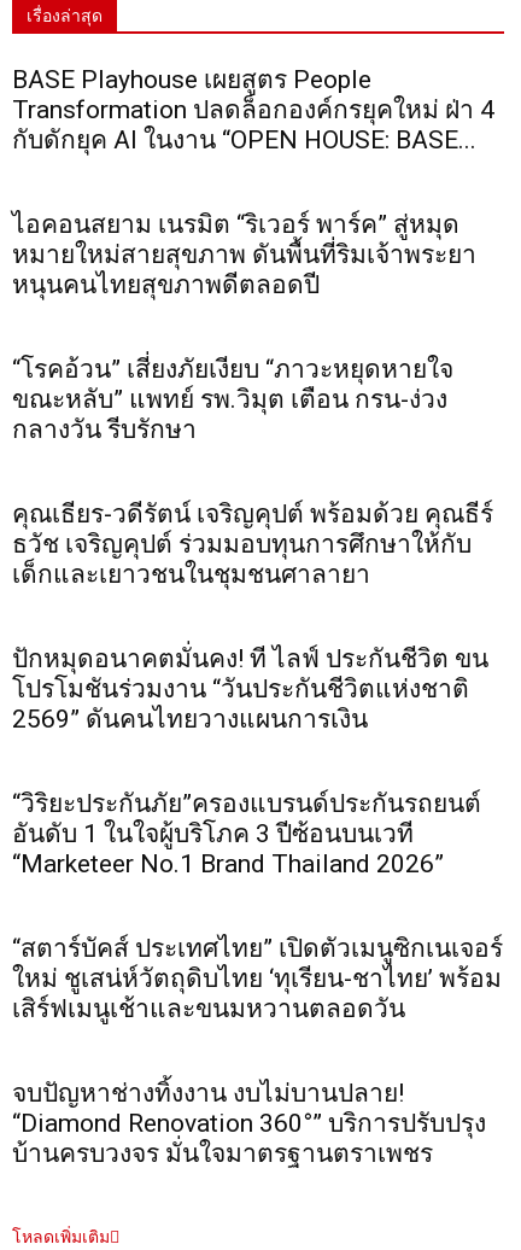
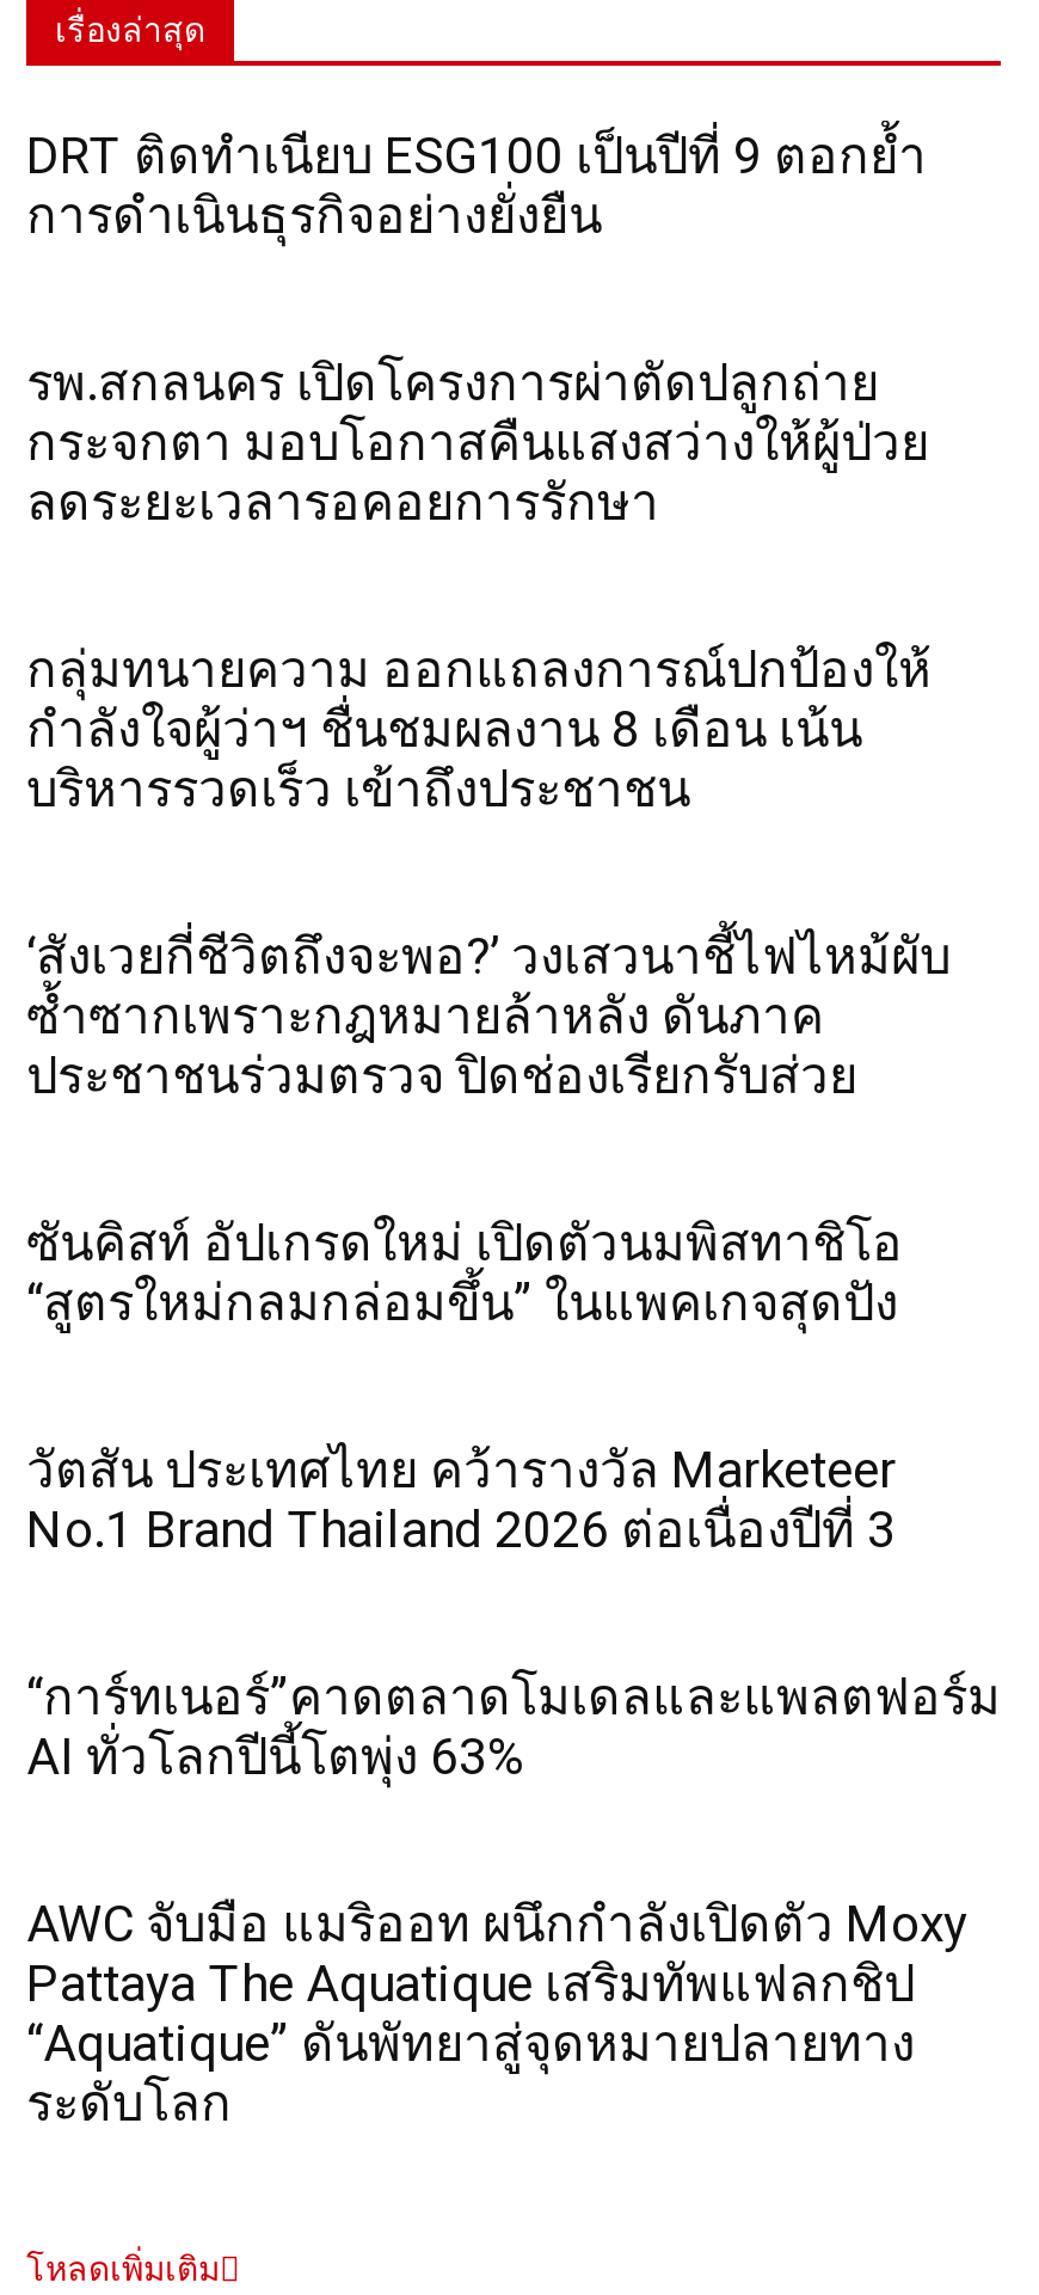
[12,65,494,154] BASE Playhouse เผยสูตร People | Transformation ปลดล็อกองค์กรยุคใหม่ ฝ่า 4 | กับดักยุค AI ในงาน “OPEN HOUSE: BASE... -> [26,128,927,245] DRT ติดทำเนียบ ESG100 เป็นปีที่ 9 ตอกย้ำ | การดำเนินธุรกิจอย่างยั่งยืน
[12,210,476,299] ไอคอนสยาม เนรมิต “ริเวอร์ พาร์ค” สู่หมุด | หมายใหม่สายสุขภาพ ดันพื้นที่ริมเจ้าพระยา | หนุนคนไทยสุขภาพดีตลอดปี -> [26,355,929,532] รพ.สกลนคร เปิดโครงการผ่าตัดปลูกถ่าย | กระจกตา มอบโอกาสคืนแสงสว่างให้ผู้ป่วย | ลดระยะเวลารอคอยการรักษา
[12,355,453,444] “โรคอ้วน” เสี่ยงภัยเงียบ “ภาวะหยุดหายใจ | ขณะหลับ” แพทย์ รพ.วิมุต เตือน กรน-ง่วง | กลางวัน รีบรักษา -> [26,642,932,818] กลุ่มทนายความ ออกแถลงการณ์ปกป้องให้ | กำลังใจผู้ว่าฯ ชื่นชมผลงาน 8 เดือน เน้น | บริหารรวดเร็ว เข้าถึงประชาชน
[12,500,493,589] คุณเธียร-วดีรัตน์ เจริญคุปต์ พร้อมด้วย คุณธีร์ | ธวัช เจริญคุปต์ ร่วมมอบทุนการศึกษาให้กับ | เด็กและเยาวชนในชุมชนศาลายา -> [26,928,951,1105] ‘สังเวยกี่ชีวิตถึงจะพอ?’ วงเสวนาชี้ไฟไหม้ผับ | ซ้ำซากเพราะกฎหมายล้าหลัง ดันภาค | ประชาชนร่วมตรวจ ปิดช่องเรียกรับส่วย
[12,644,488,734] ปักหมุดอนาคตมั่นคง! ที ไลฟ์ ประกันชีวิต ขน | โปรโมชันร่วมงาน “วันประกันชีวิตแห่งชาติ | 2569” ดันคนไทยวางแผนการเงิน -> [26,1215,903,1332] ซันคิสท์ อัปเกรดใหม่ เปิดตัวนมพิสทาชิโอ | “สูตรใหม่กลมกล่อมขึ้น” ในแพคเกจสุดปัง
[12,789,481,878] “วิริยะประกันภัย”ครองแบรนด์ประกันรถยนต์ | อันดับ 1 ในใจผู้บริโภค 3 ปีซ้อนบนเวที | “Marketeer No.1 Brand Thailand 2026” -> [26,1442,896,1559] วัตสัน ประเทศไทย คว้ารางวัล Marketeer | No.1 Brand Thailand 2026 ต่อเนื่องปีที่ 3
[12,934,503,1023] “สตาร์บัคส์ ประเทศไทย” เปิดตัวเมนูซิกเนเจอร์ | ใหม่ ชูเสน่ห์วัตถุดิบไทย ‘ทุเรียน-ชาไทย’ พร้อม | เสิร์ฟเมนูเช้าและขนมหวานตลอดวัน -> [26,1669,1001,1786] “การ์ทเนอร์”คาดตลาดโมเดลและแพลตฟอร์ม | AI ทั่วโลกปีนี้โตพุ่ง 63%
[12,1079,486,1168] จบปัญหาช่างทิ้งงาน งบไม่บานปลาย! | “Diamond Renovation 360°” บริการปรับปรุง | บ้านครบวงจร มั่นใจมาตรฐานตราเพชร -> [26,1896,967,2133] AWC จับมือ แมริออท ผนึกกำลังเปิดตัว Moxy | Pattaya The Aquatique เสริมทัพแฟลกชิป | “Aquatique” ดันพัทยาสู่จุดหมายปลายทาง | ระดับโลก

